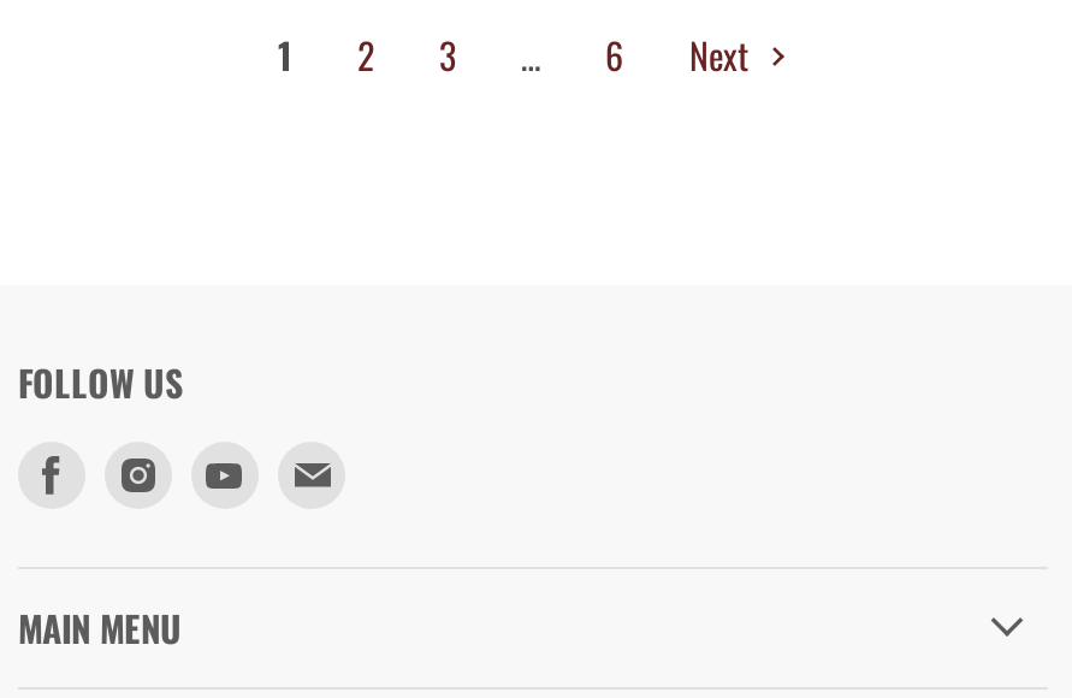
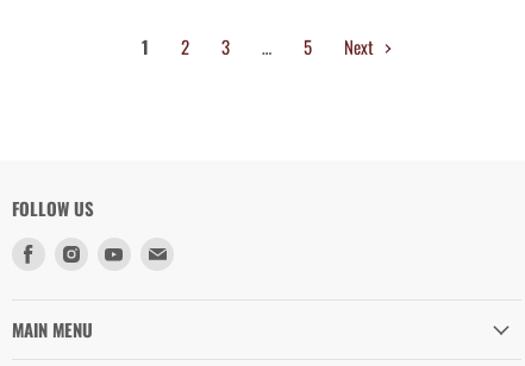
[605,26,624,79] 6 -> [303,34,311,60] 5

